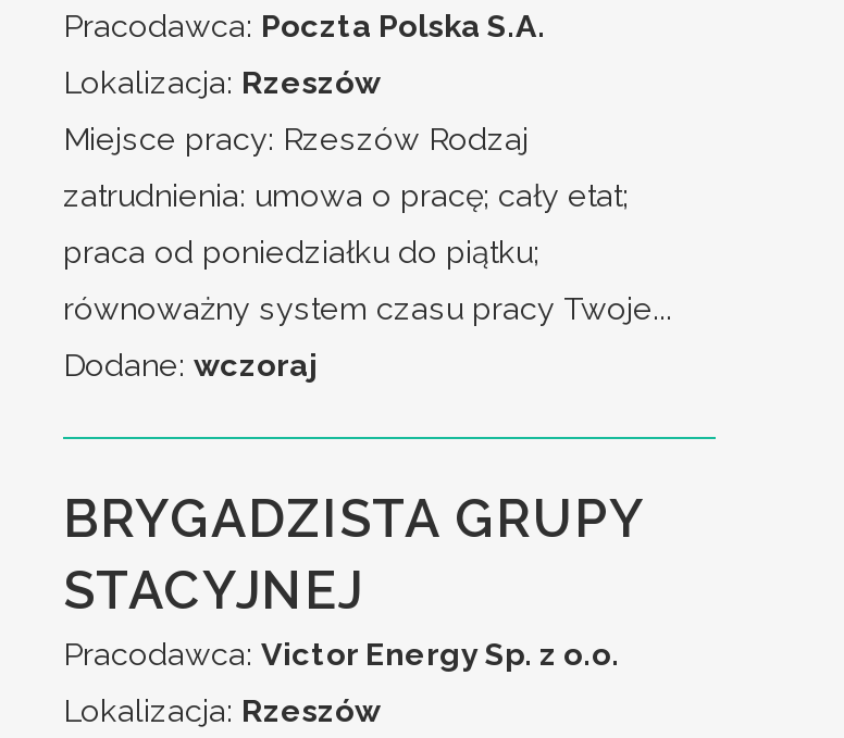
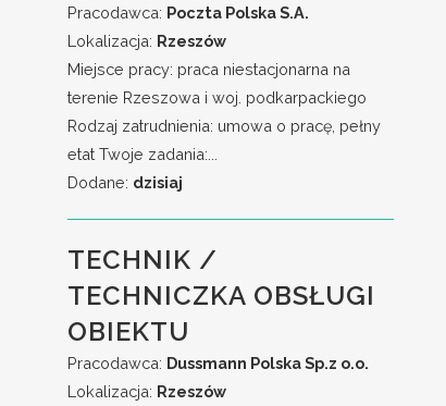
[63,120,529,157] Miejsce pracy: Rzeszów Rodzaj -> [67,60,350,78] Miejsce pracy: praca niestacjonarna na
[63,176,629,213] zatrudnienia: umowa o pracę; cały etat; -> [67,88,371,107] terenie Rzeszowa i woj. podkarpackiego
[63,233,539,270] praca od poniedziałku do piątku; -> [67,116,381,135] Rodzaj zatrudnienia: umowa o pracę, pełny
[63,289,672,326] równoważny system czasu pracy Twoje... -> [67,145,218,163] etat Twoje zadania:...
[63,346,318,383] Dodane: wczoraj -> [67,173,183,192] Dodane: dzisiaj
[63,487,644,672] BRYGADZISTA GRUPY | STACYJNEJ | Pracodawca: Victor Energy Sp. z o.o. -> [67,244,375,372] TECHNIK / | TECHNICZKA OBSŁUGI | OBIEKTU | Pracodawca: Dussmann Polska Sp.z o.o.

